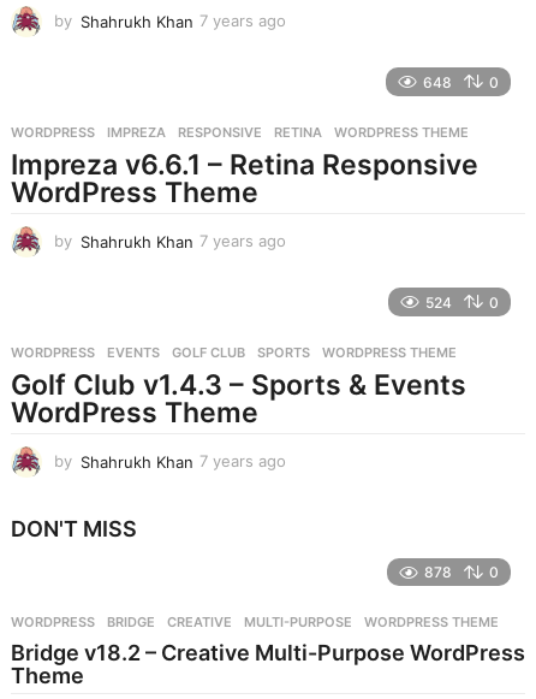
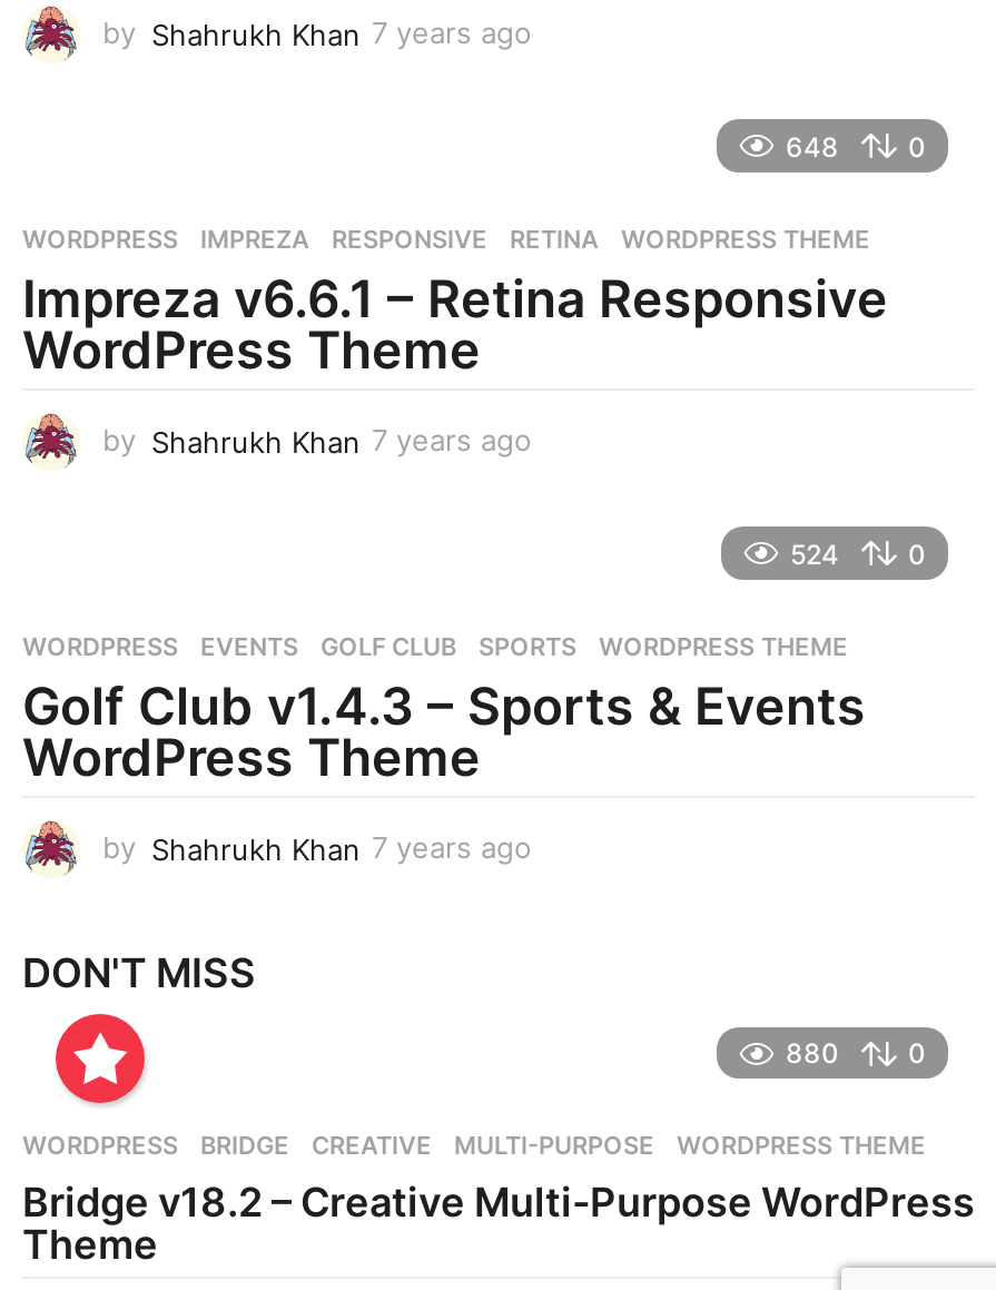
none -> [53,1012,149,1107] [image]
[424,563,452,581] 878 -> [786,1036,839,1070] 880

